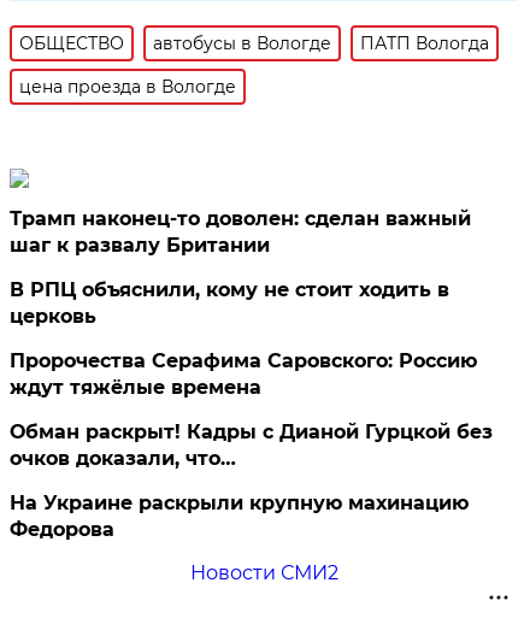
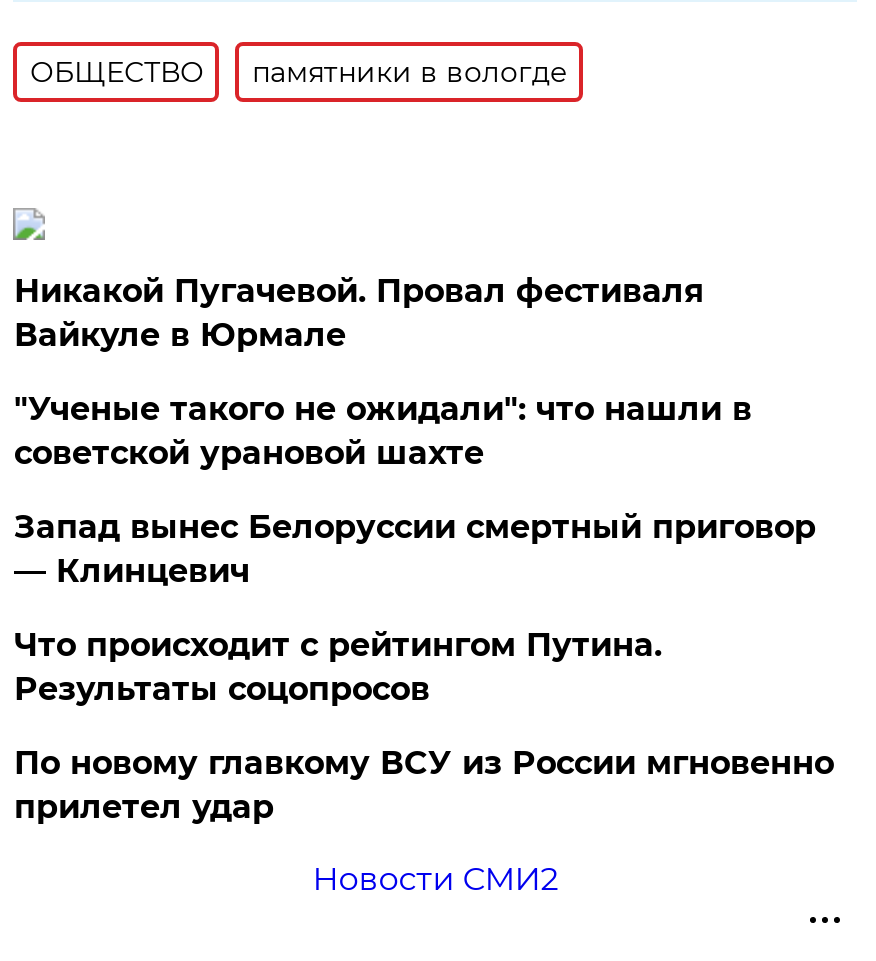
[20,32,490,97] автобусы в Вологде | ПАТП Вологда | цена проезда в Вологде -> [252,54,568,90] памятники в вологде
[10,207,493,541] Трамп наконец-то доволен: сделан важный | шаг к развалу Британии | В РПЦ объяснили, кому не стоит ходить в | церковь | Пророчества Серафима Саровского: Россию | ждут тяжёлые времена | Обман раскрыт! Кадры с Дианой Гурцкой без | очков доказали, что… | На Украине раскрыли крупную махинацию | Федорова -> [14,272,834,826] Никакой Пугачевой. Провал фестиваля | Вайкуле в Юрмале | "Ученые такого не ожидали": что нашли в | советской урановой шахте | Запад вынес Белоруссии смертный приговор | — Клинцевич | Что происходит с рейтингом Путина. | Результаты соцопросов | По новому главкому ВСУ из России мгновенно | прилетел удар

